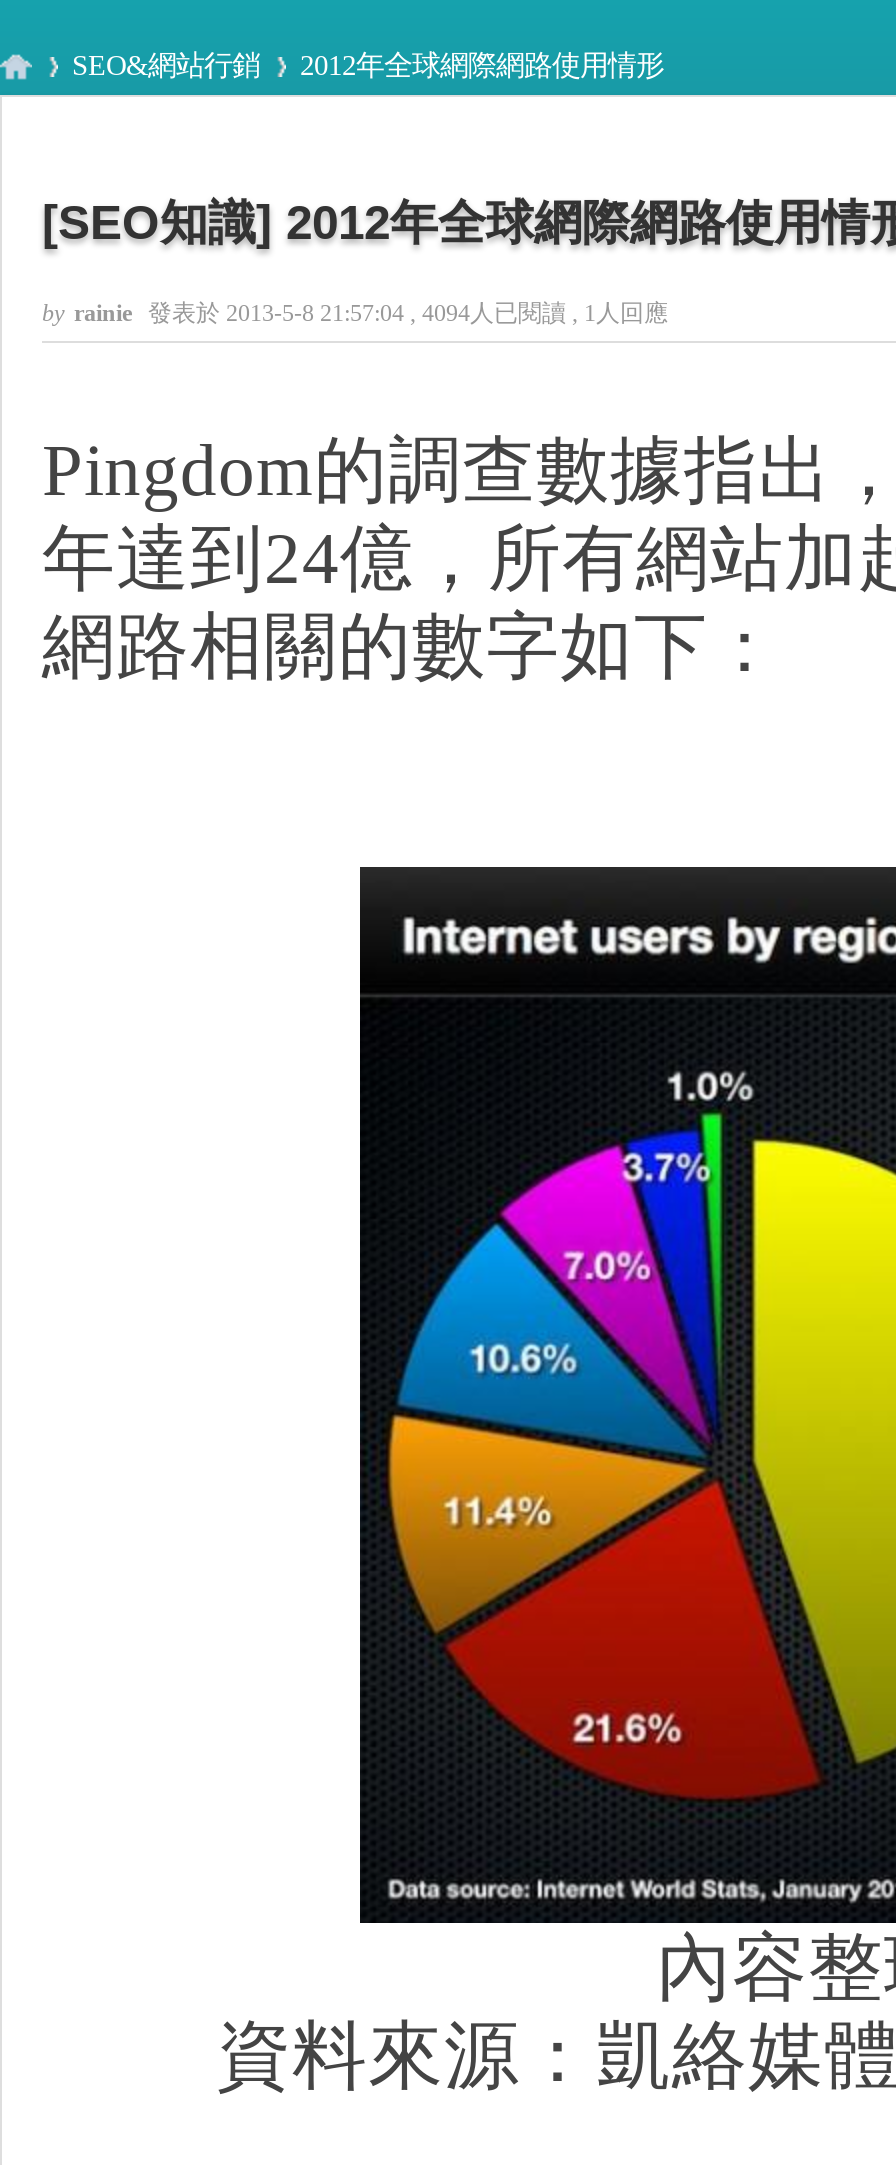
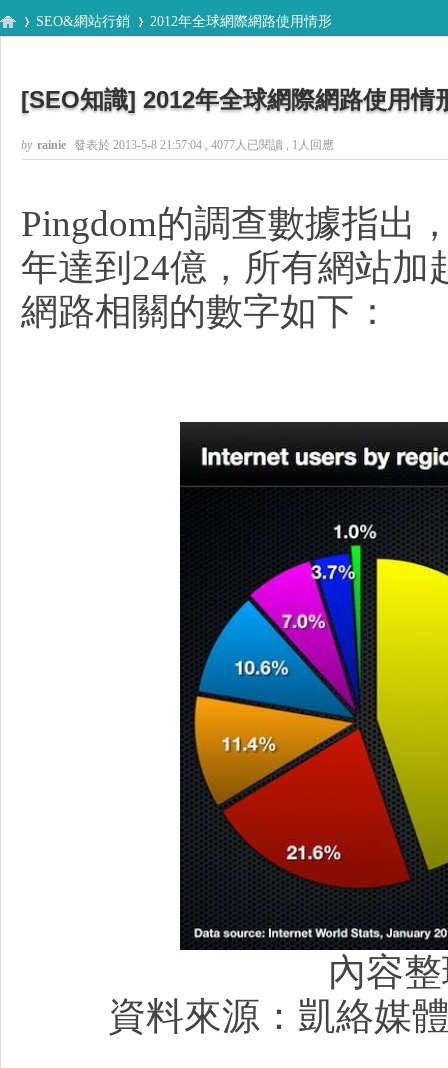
[42,299,668,327] by rainie 發表於 2013-5-8 21:57:04, 4094人已閱讀 , 1人回應 -> [21,138,334,152] by rainie 發表於 2013-5-8 21:57:04, 4077人已閱讀 , 1人回應

